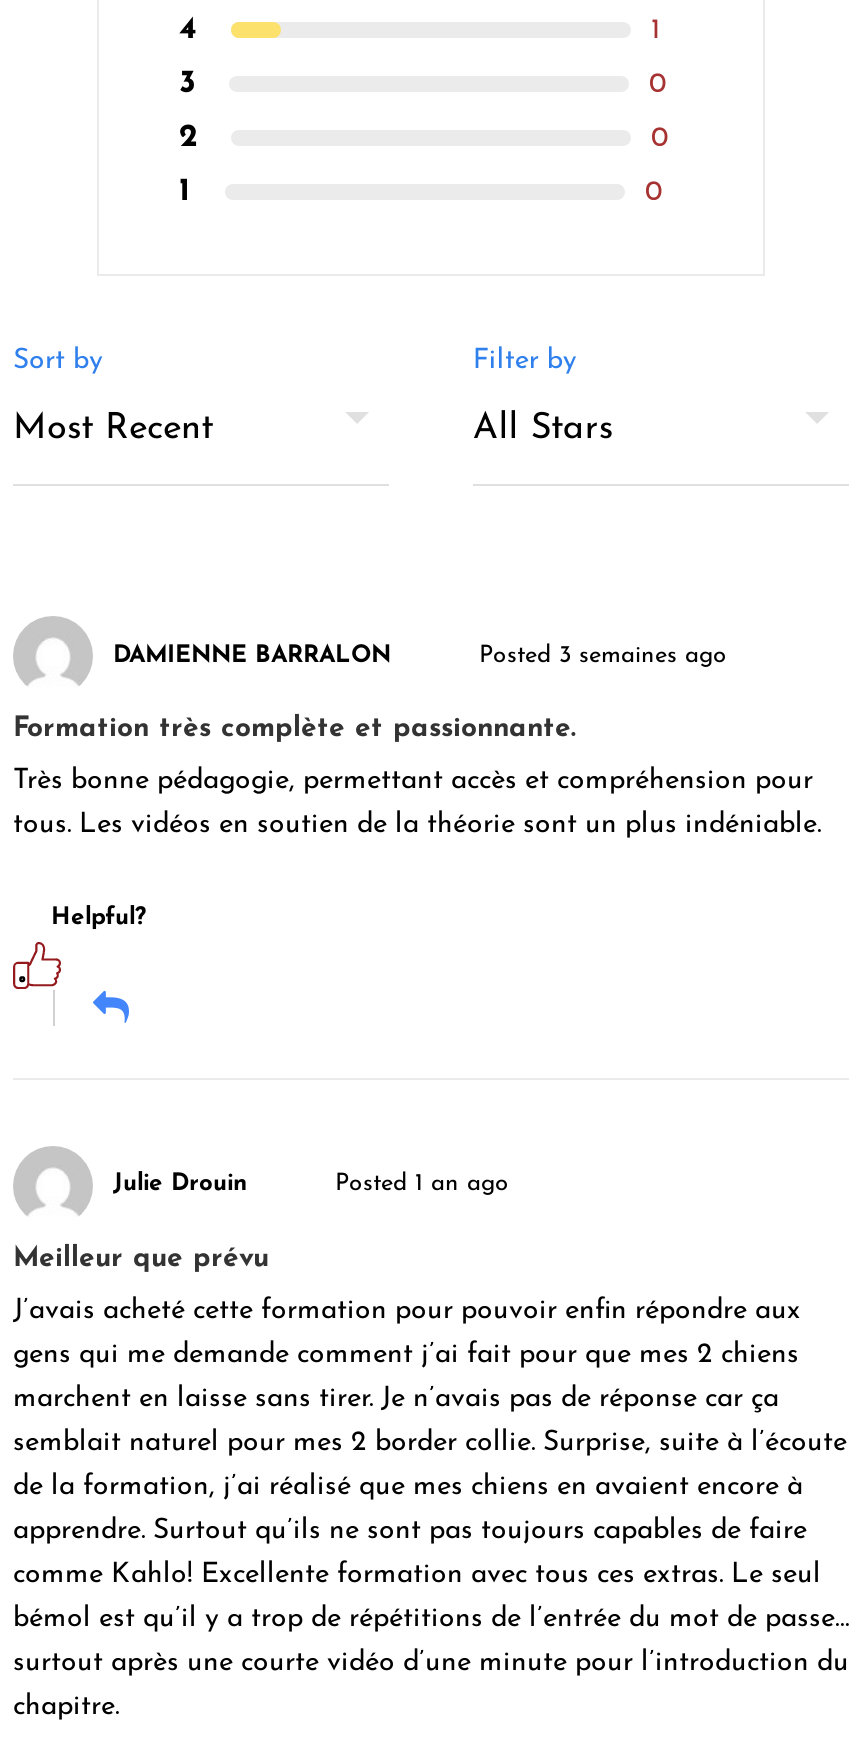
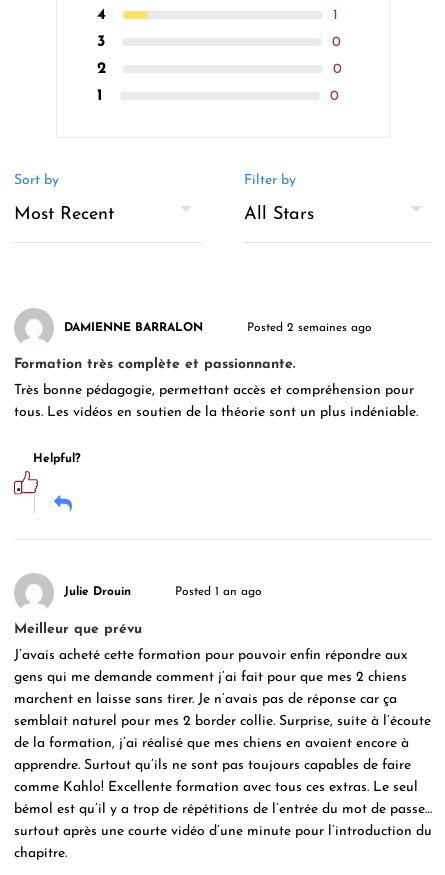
[479,643,727,667] Posted 3 semaines ago -> [247,322,372,334] Posted 2 semaines ago

